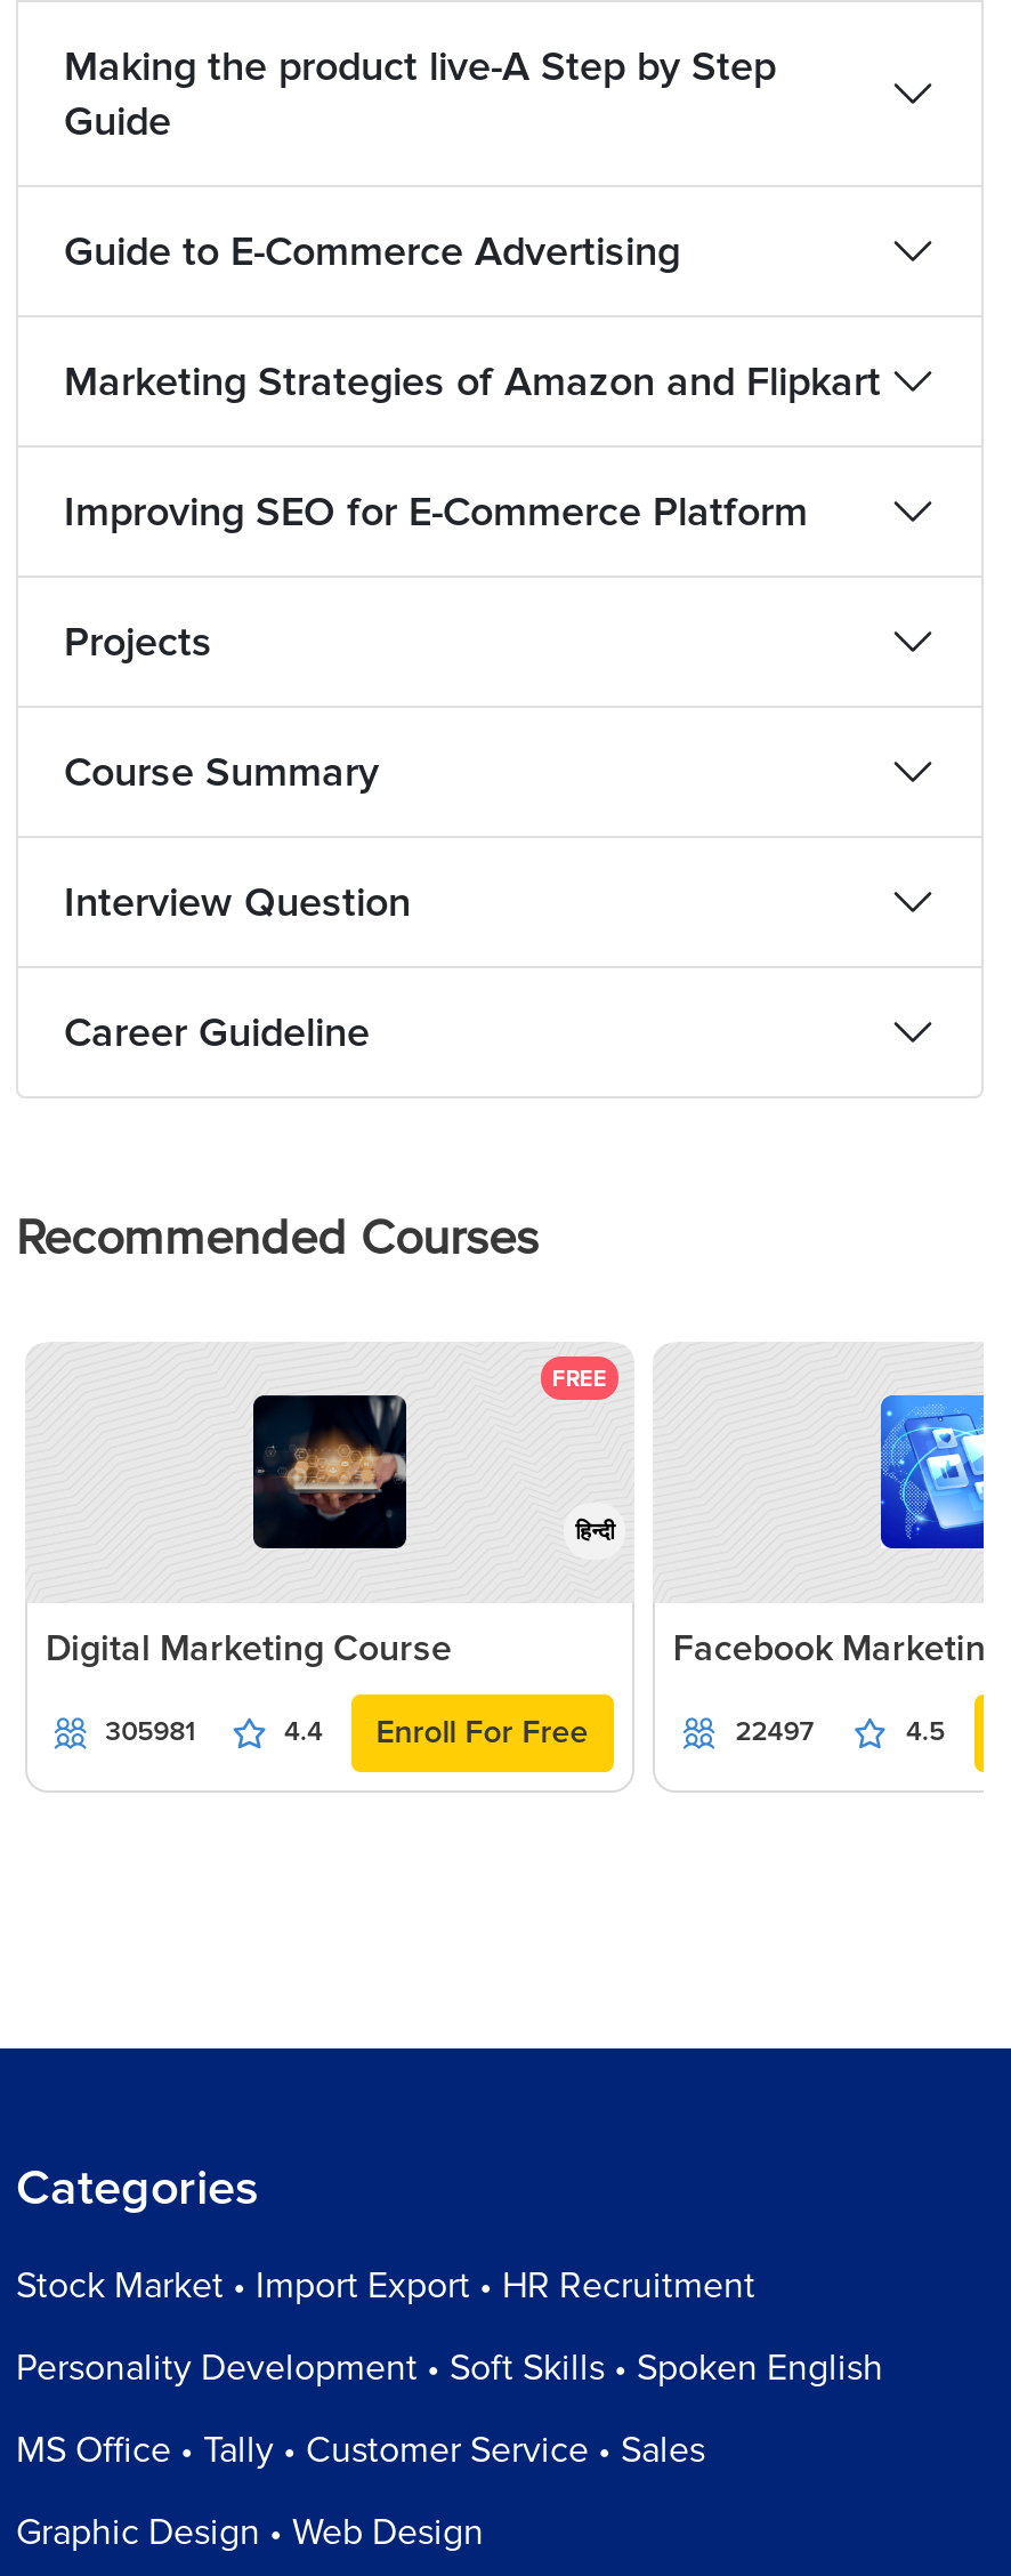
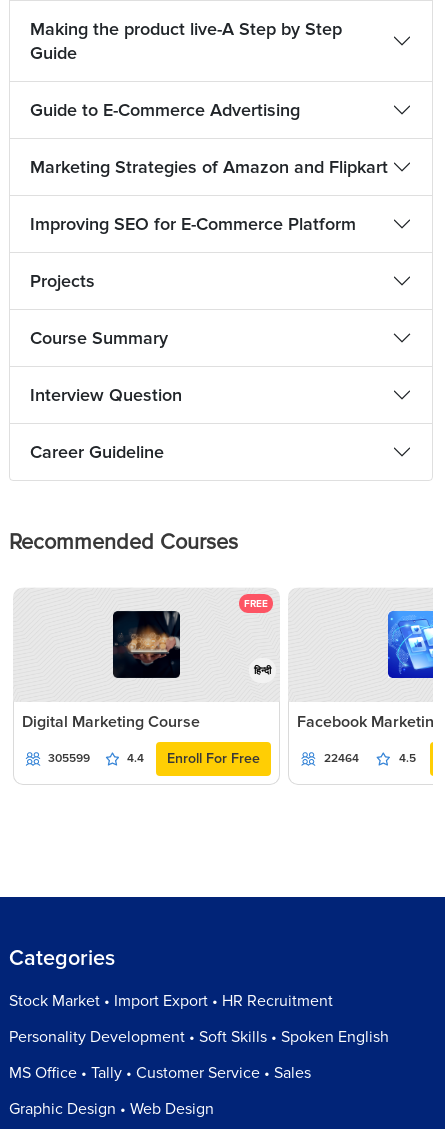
[105,1714,197,1749] 305981 -> [48,751,90,766] 305599
[735,1714,813,1749] 22497 -> [324,751,359,766] 22464

